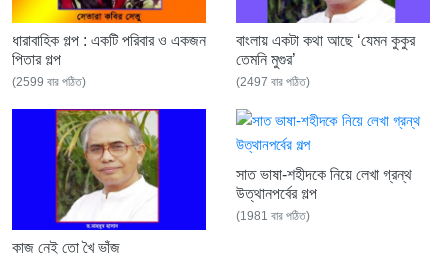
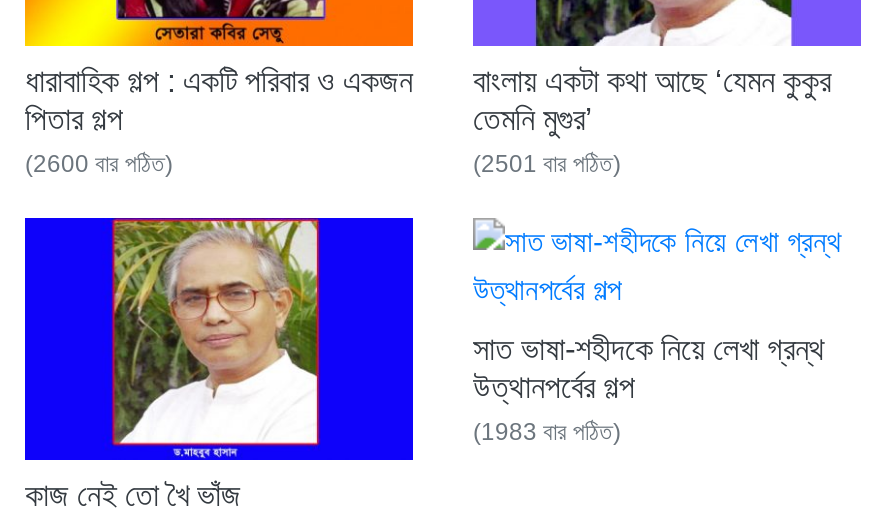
[12,75,86,89] (2599 বার পঠিত) -> [25,150,173,178] (2600 বার পঠিত)
[236,75,310,89] (2497 বার পঠিত) -> [473,150,621,178] (2501 বার পঠিত)
[236,209,310,223] (1981 বার পঠিত) -> [473,418,621,446] (1983 বার পঠিত)

